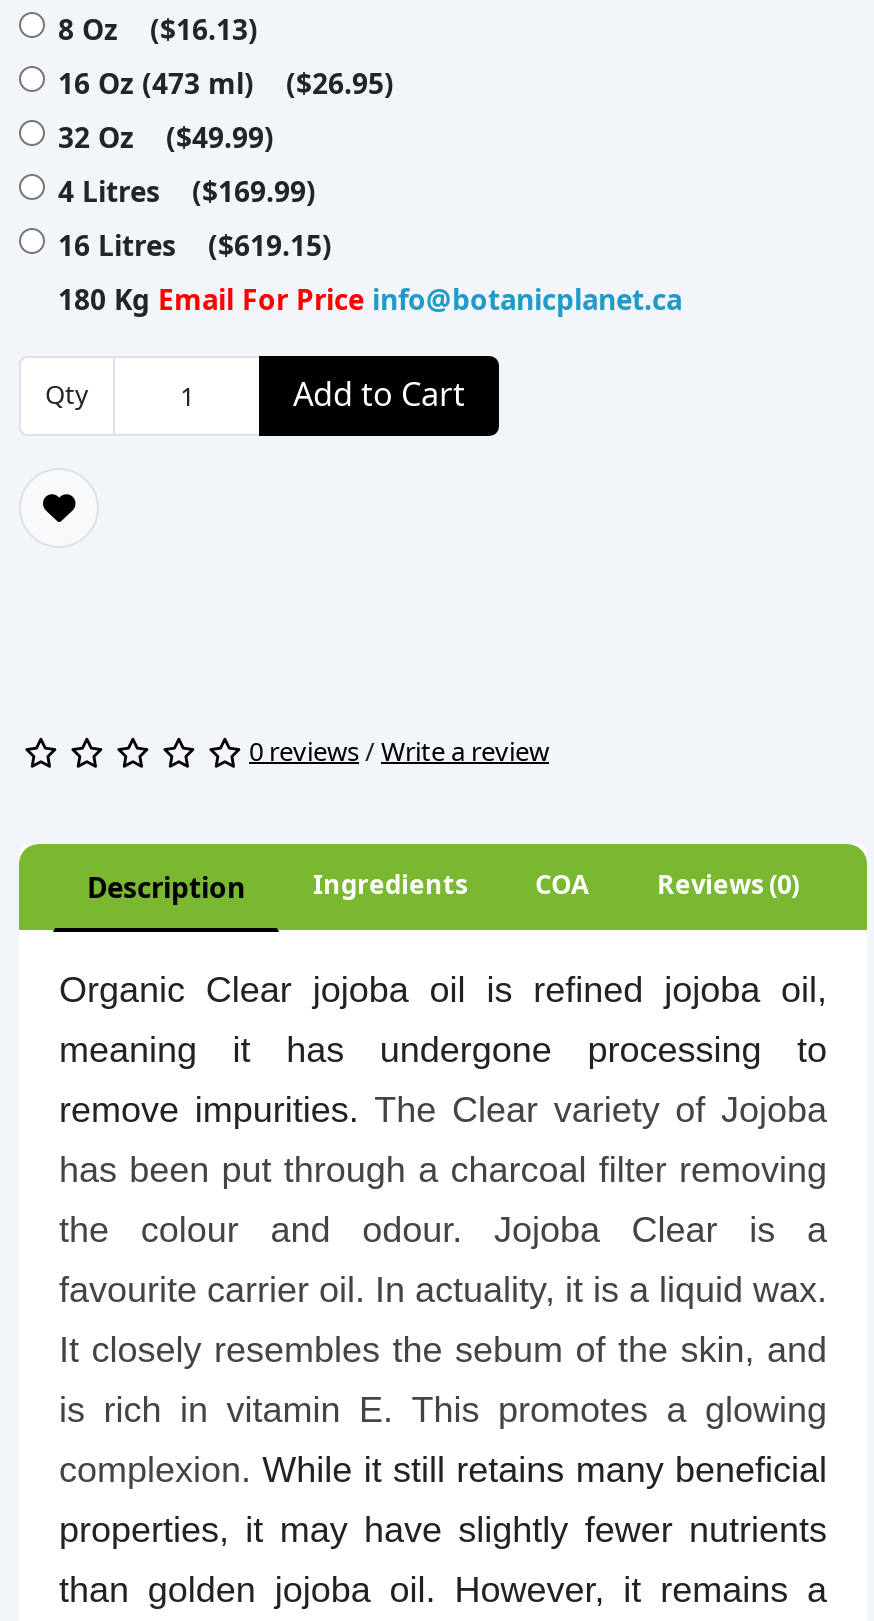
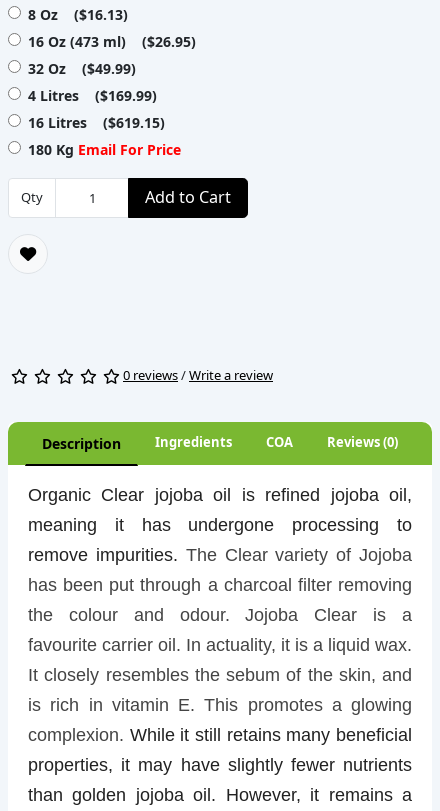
[58,279,682,317] 180 Kg Email For Price info@botanicplanet.ca -> [27,139,180,158] 180 Kg Email For Price

